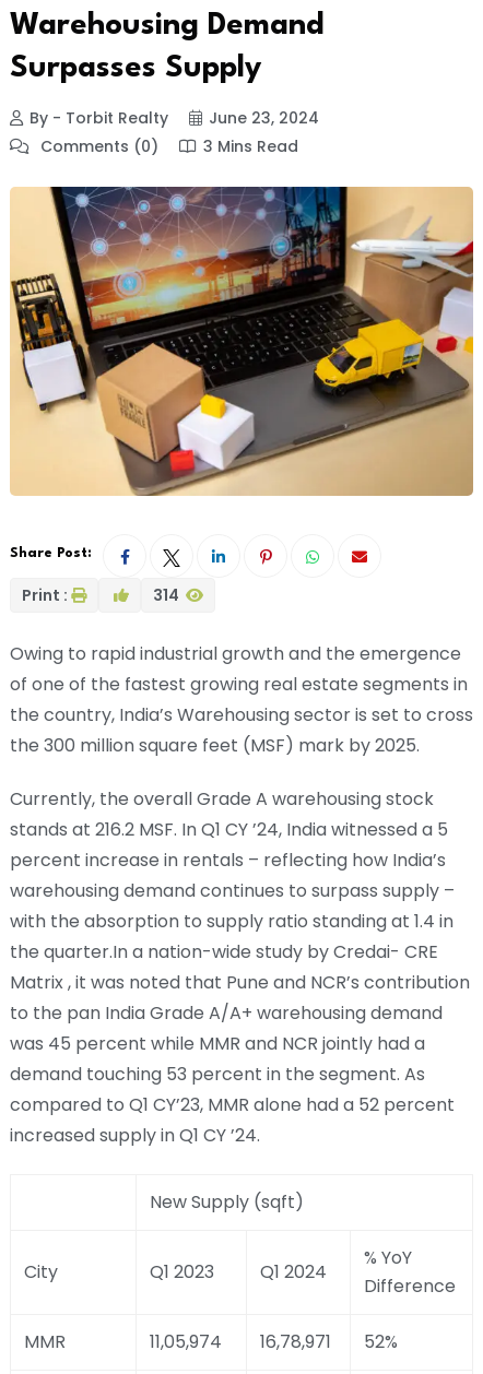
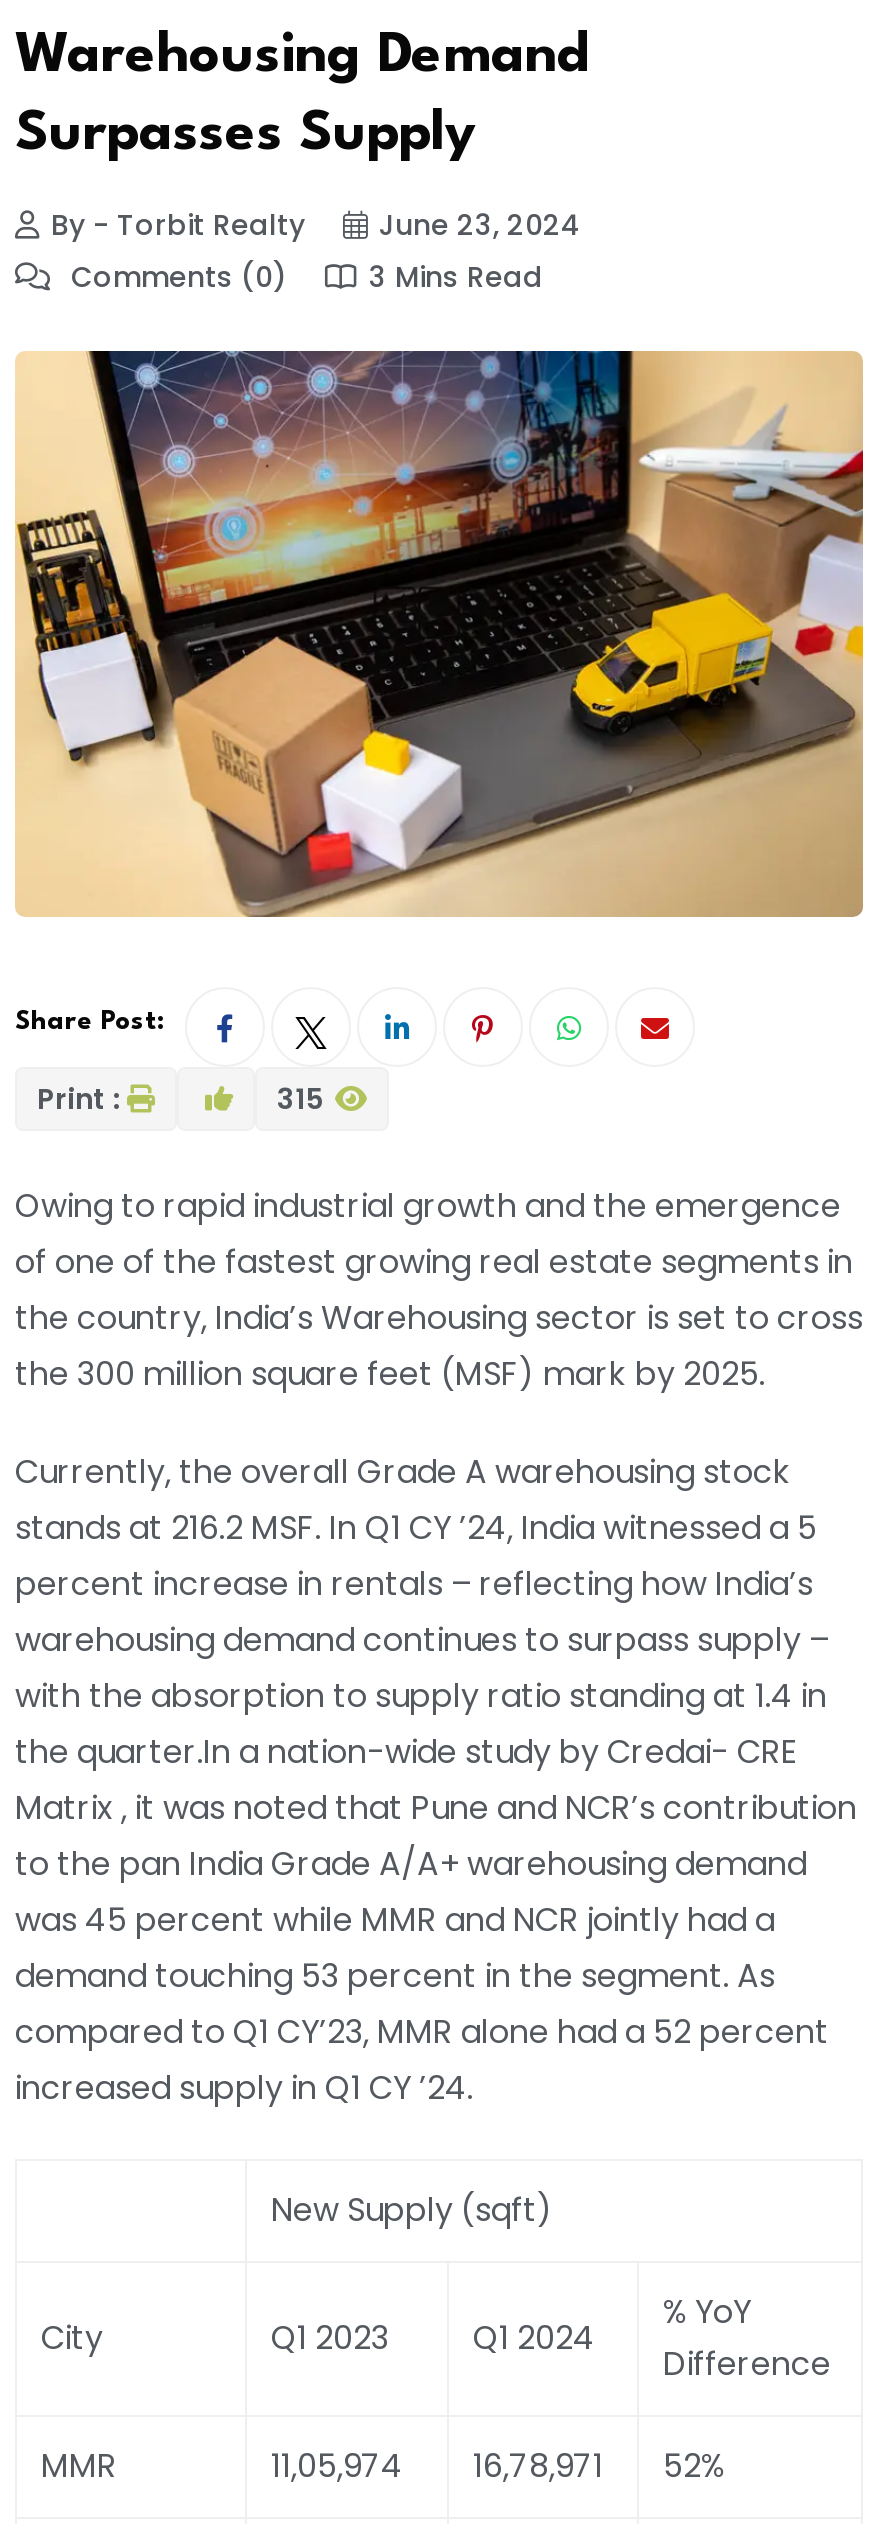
[153,584,182,606] 314 -> [277,1080,329,1120] 315

